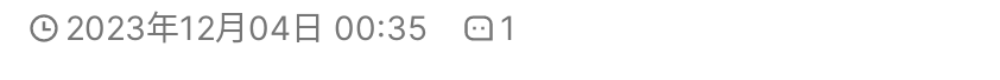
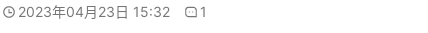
[65,8,517,48] 2023年12月04日 00:35 1 -> [18,3,207,20] 2023年04月23日 15:32 1

